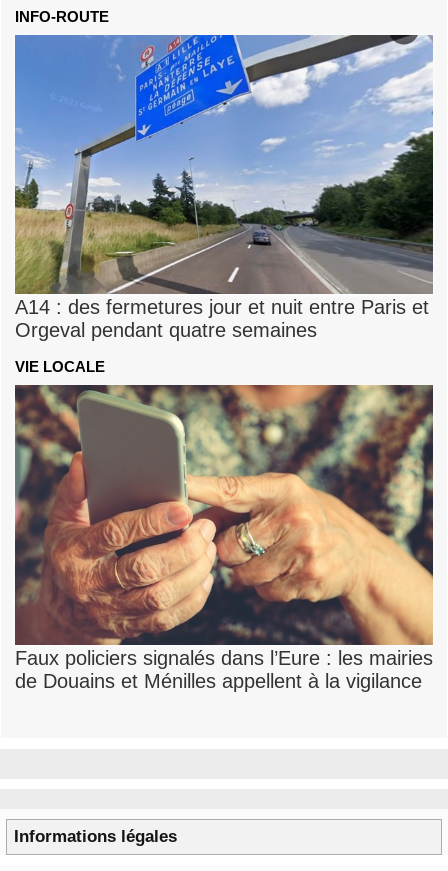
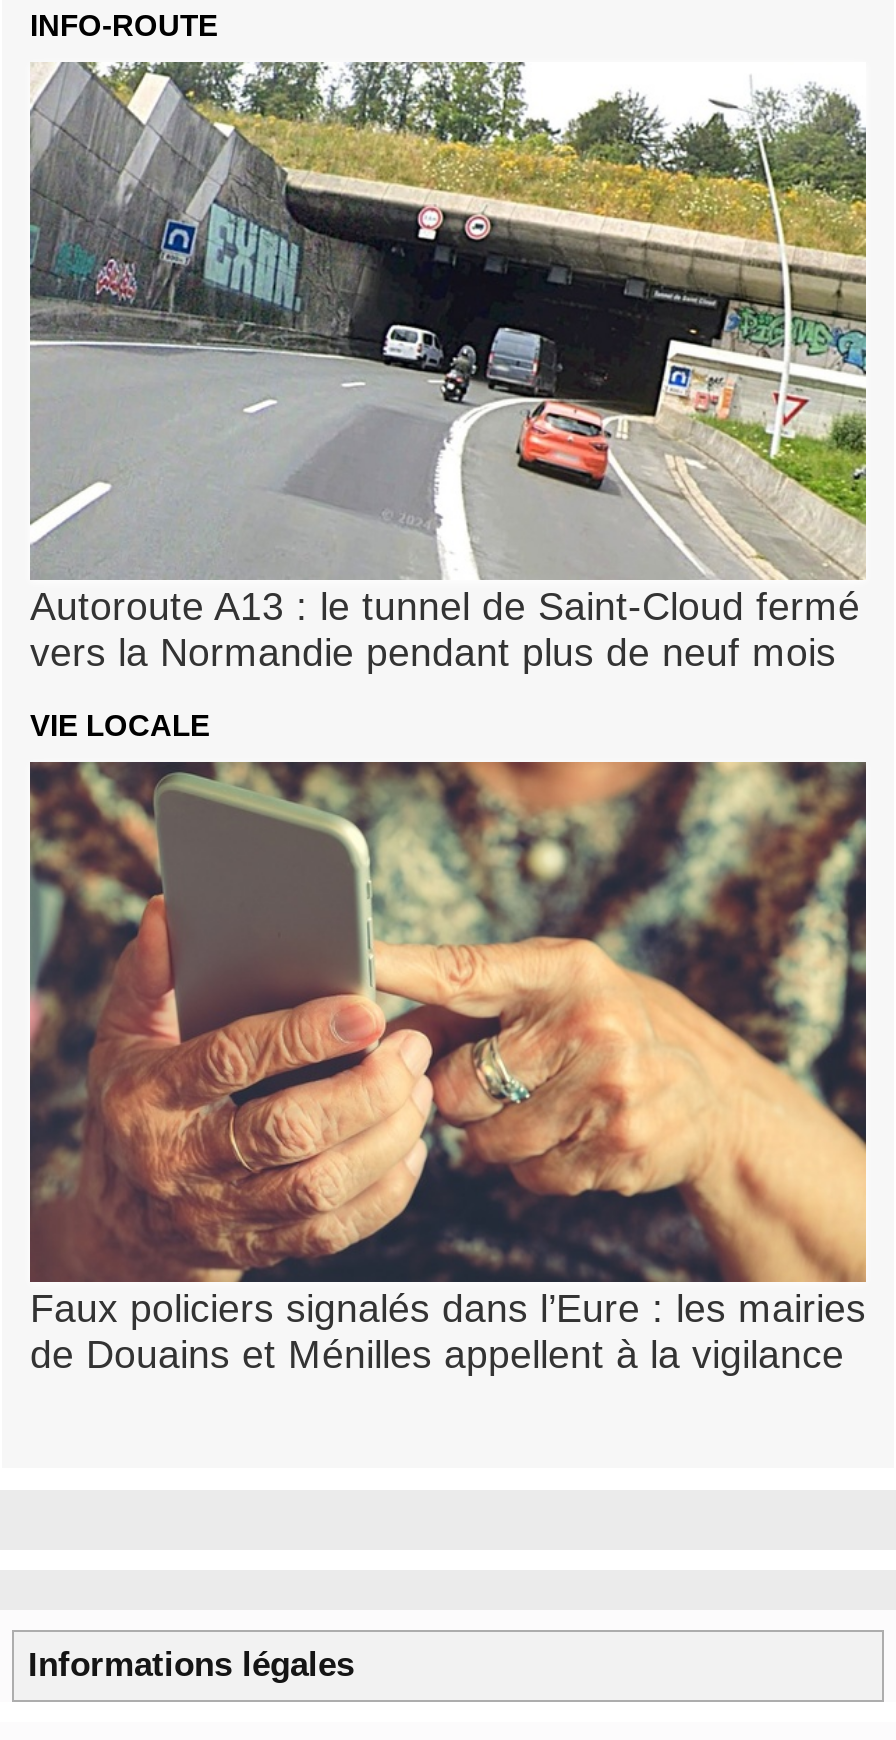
[14,34,434,341] [image] | A14 : des fermetures jour et nuit entre Paris et | Orgeval pendant quatre semaines -> [28,60,868,675] [image] | Autoroute A13 : le tunnel de Saint-Cloud fermé | vers la Normandie pendant plus de neuf mois

